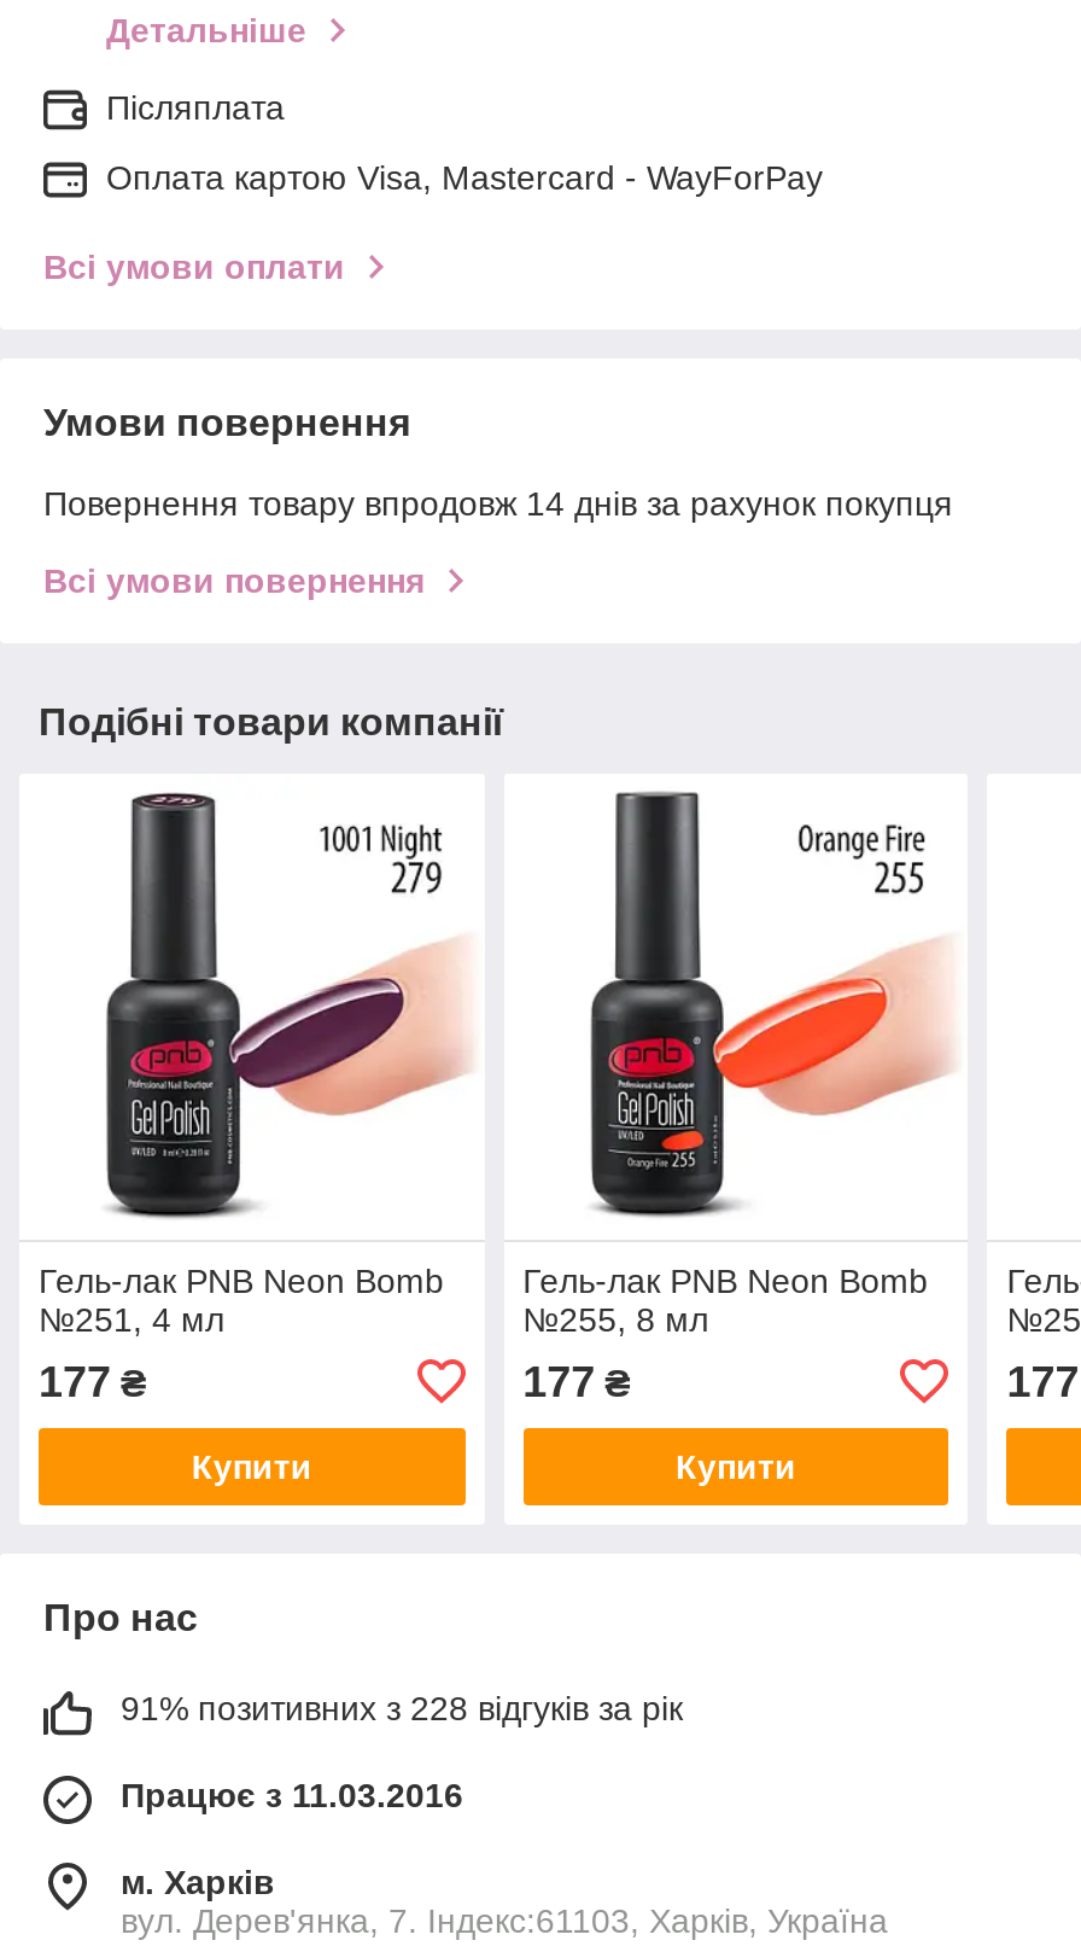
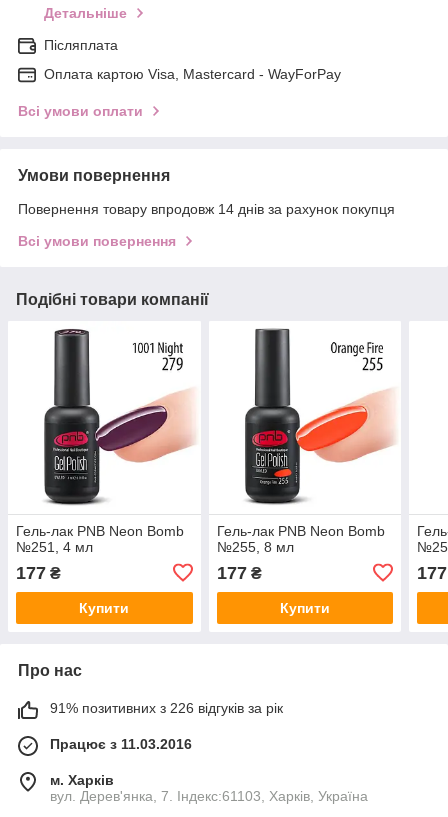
[121,1688,683,1727] 91% позитивних з 228 відгуків за рік -> [50,700,283,716] 91% позитивних з 226 відгуків за рік

